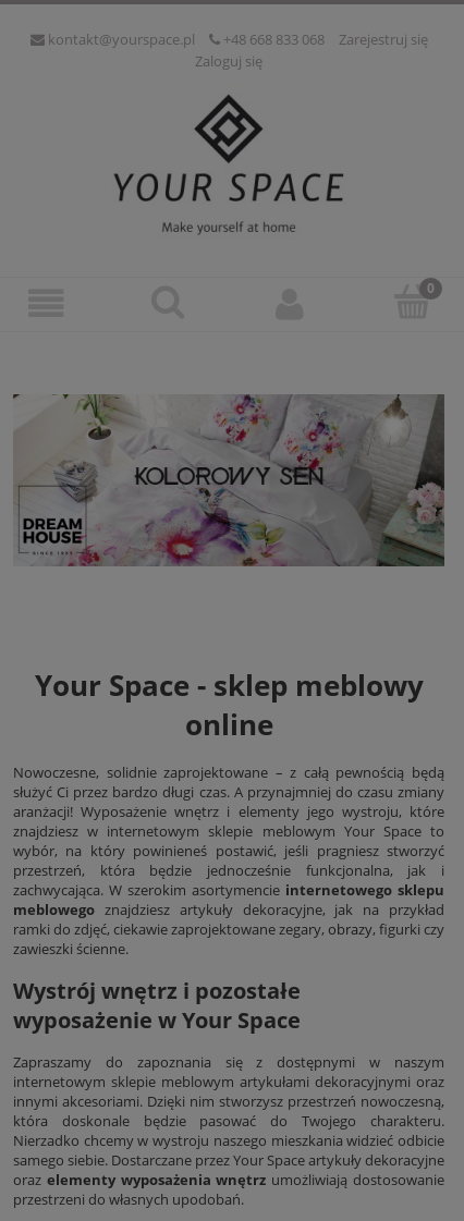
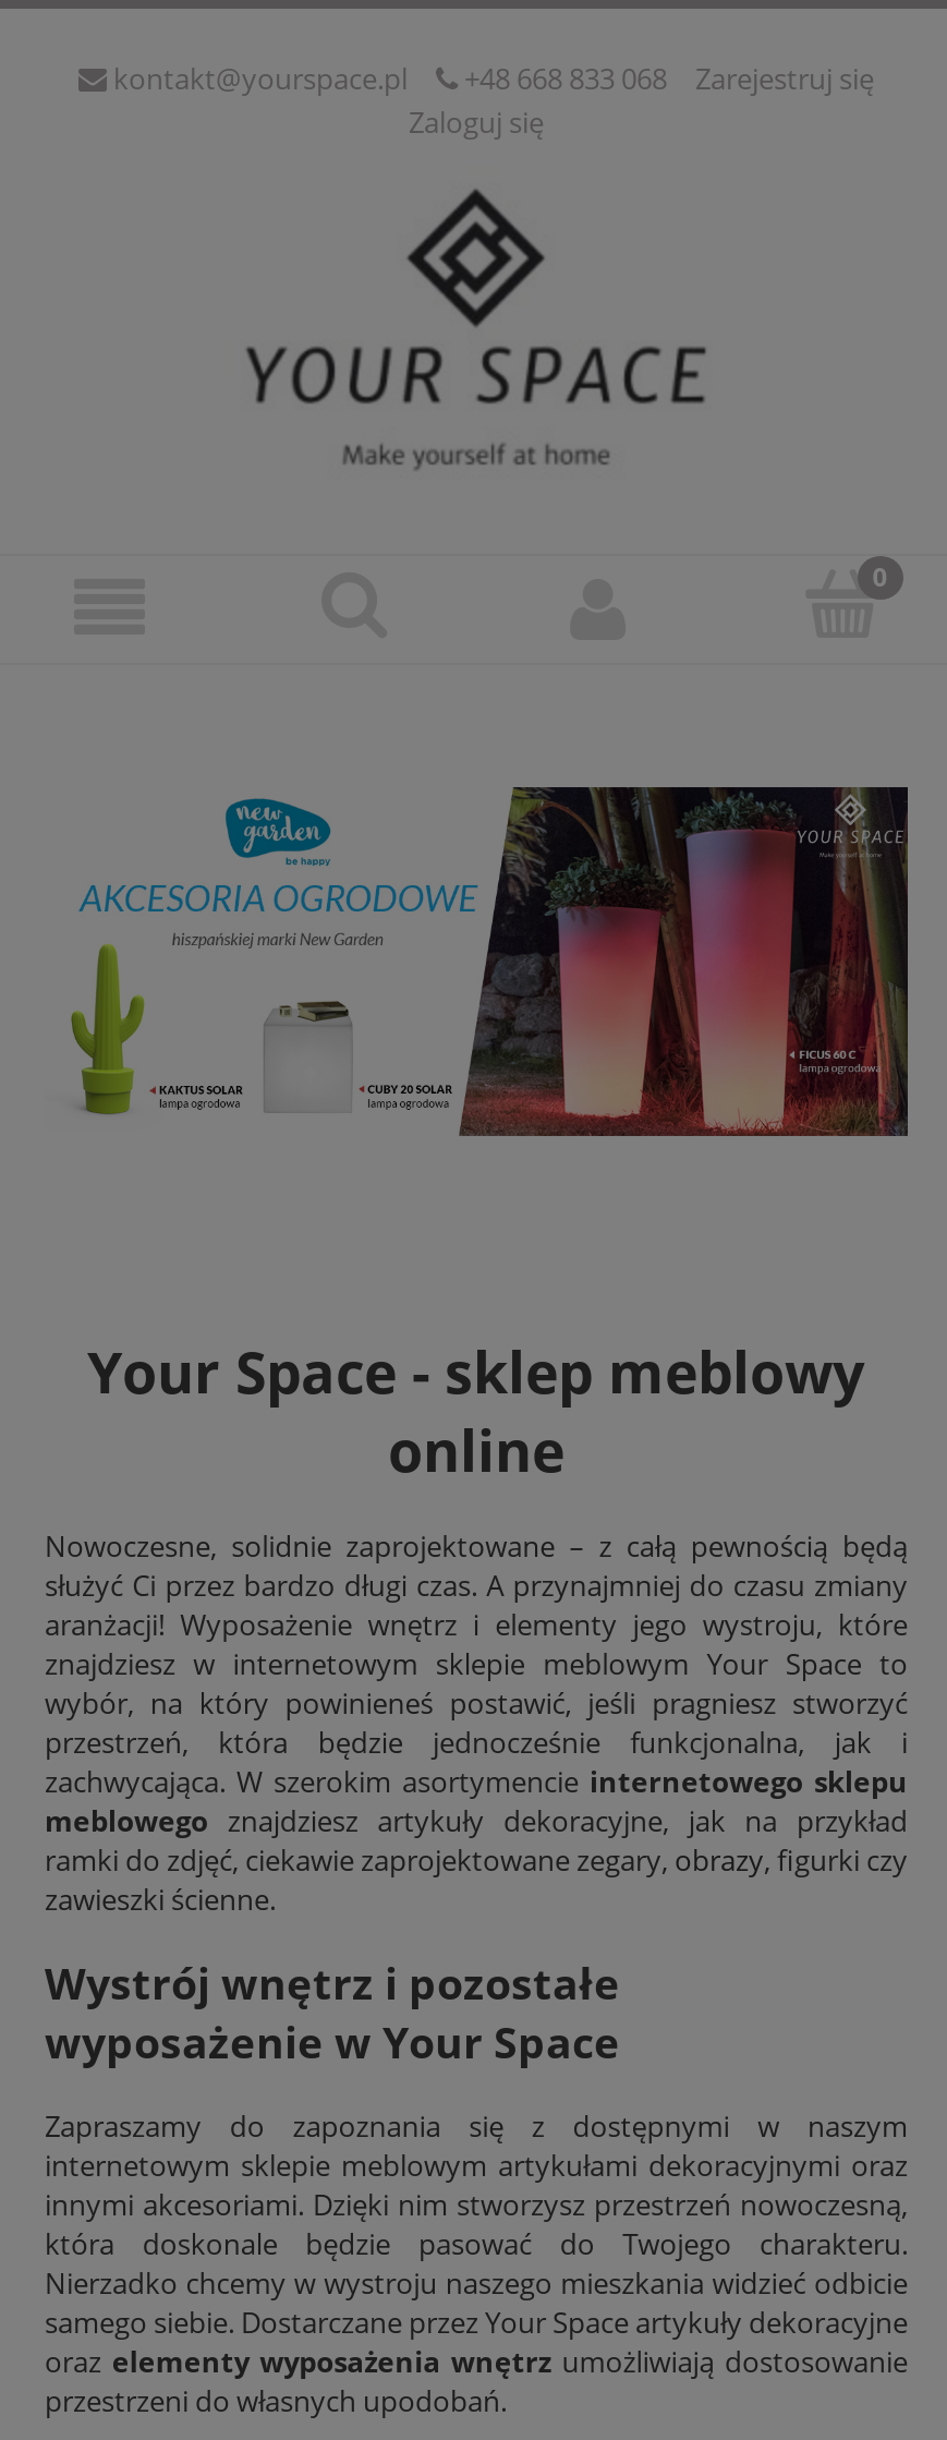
[12,393,445,567] [image] -> [45,785,910,1138] [image]

